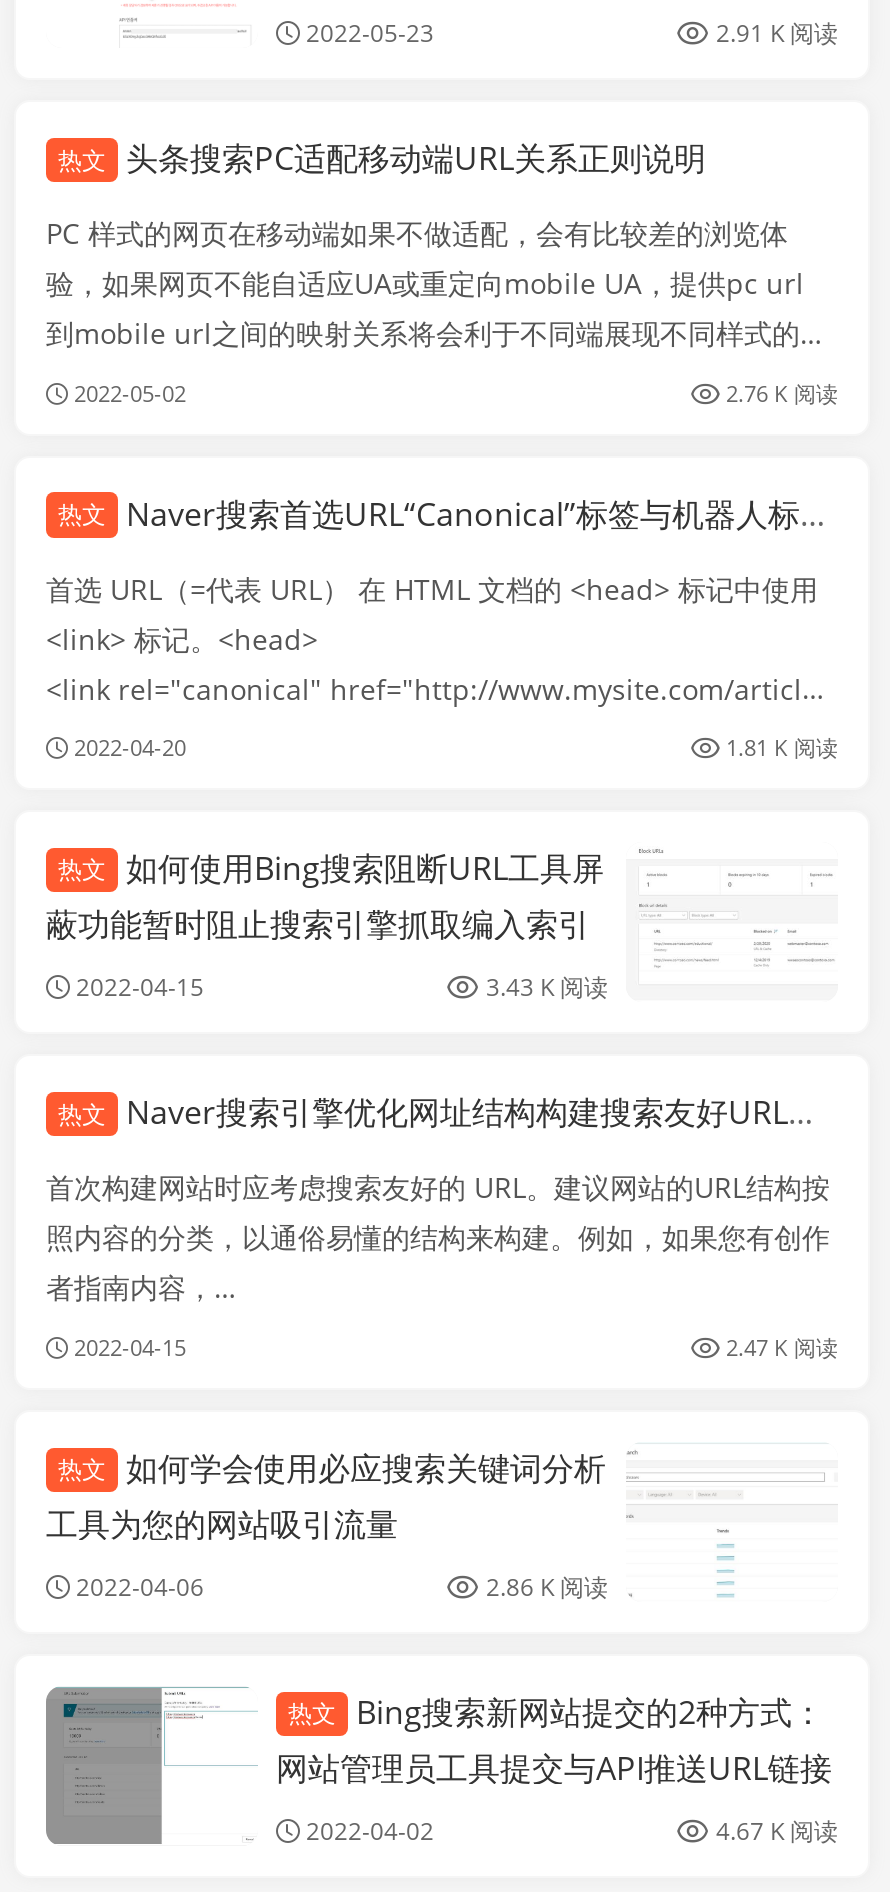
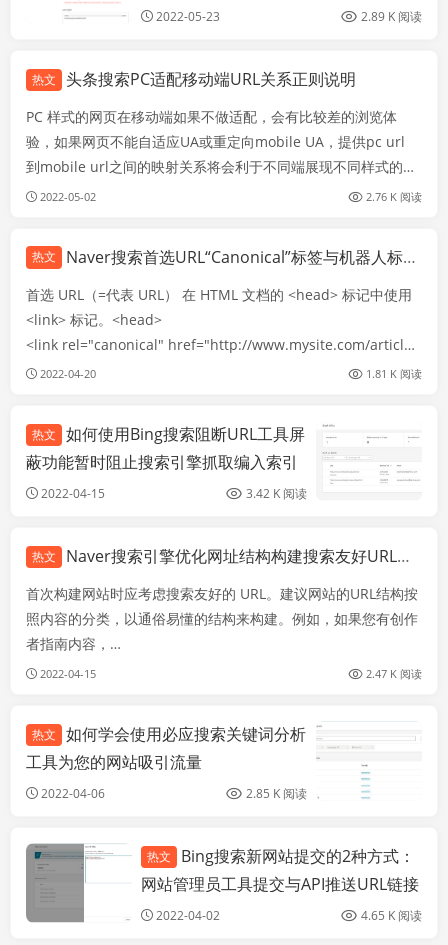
[716,16,838,50] 2.91 K 阅读 -> [361,8,422,25] 2.89 K 阅读
[486,971,608,1005] 3.43 K 阅读 -> [246,485,307,502] 3.42 K 阅读
[486,1570,608,1604] 2.86 K 阅读 -> [246,785,307,802] 2.85 K 阅读
[716,1814,838,1848] 4.67 K 阅读 -> [361,907,422,924] 4.65 K 阅读

